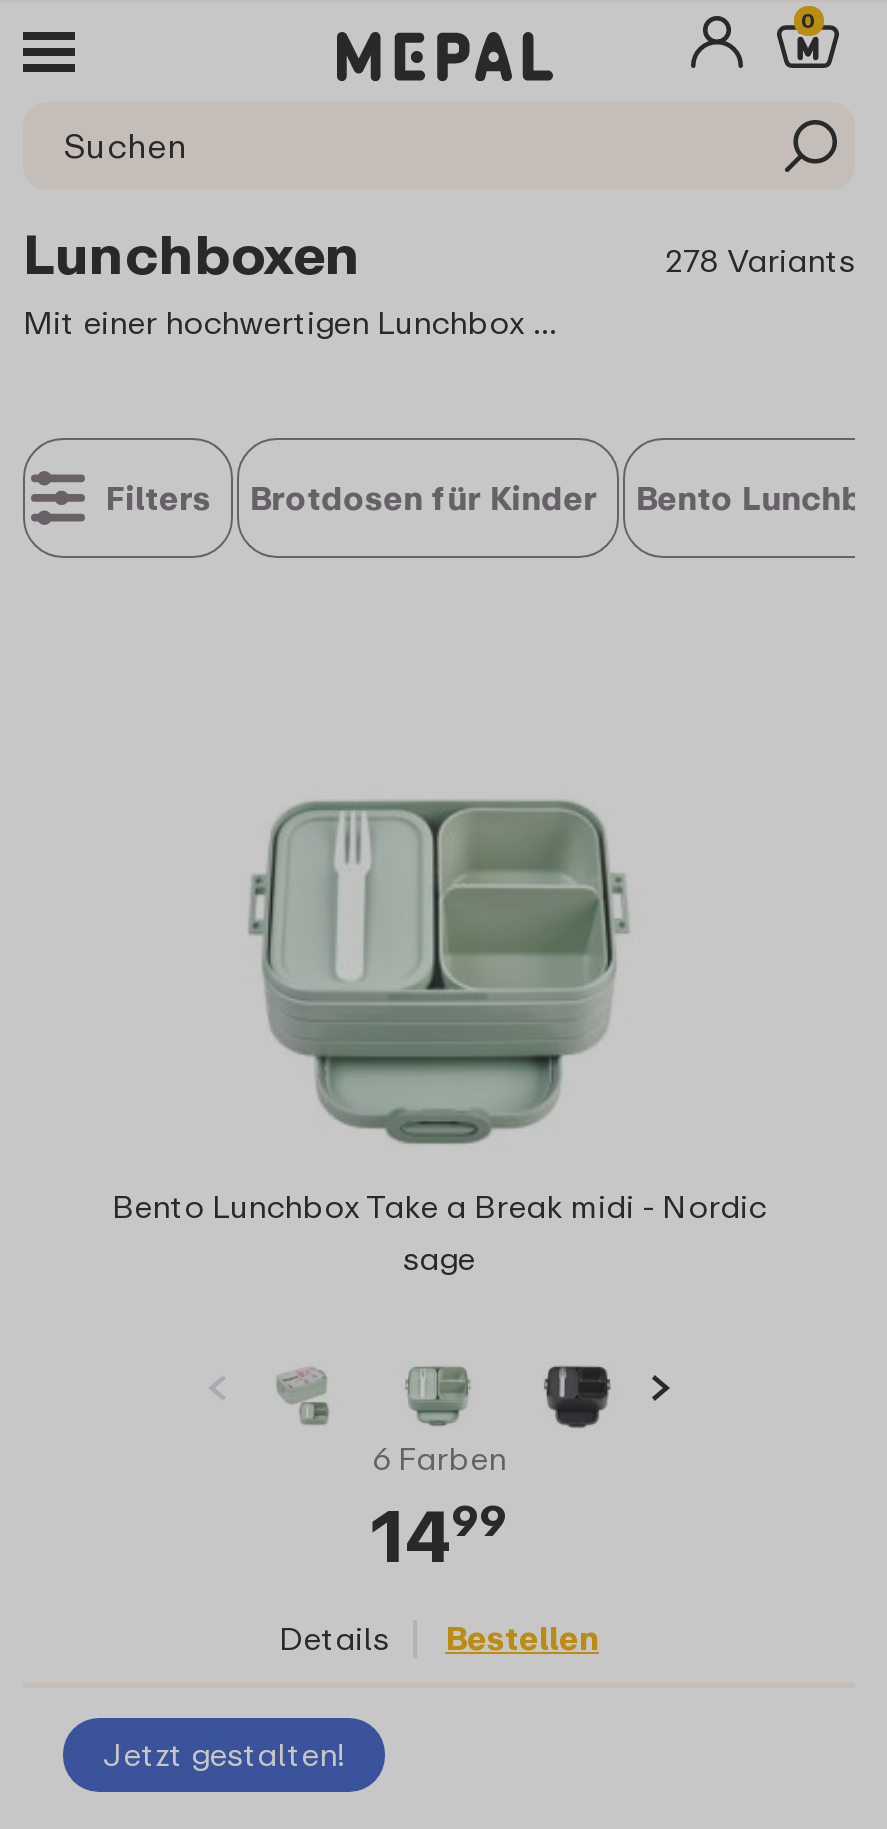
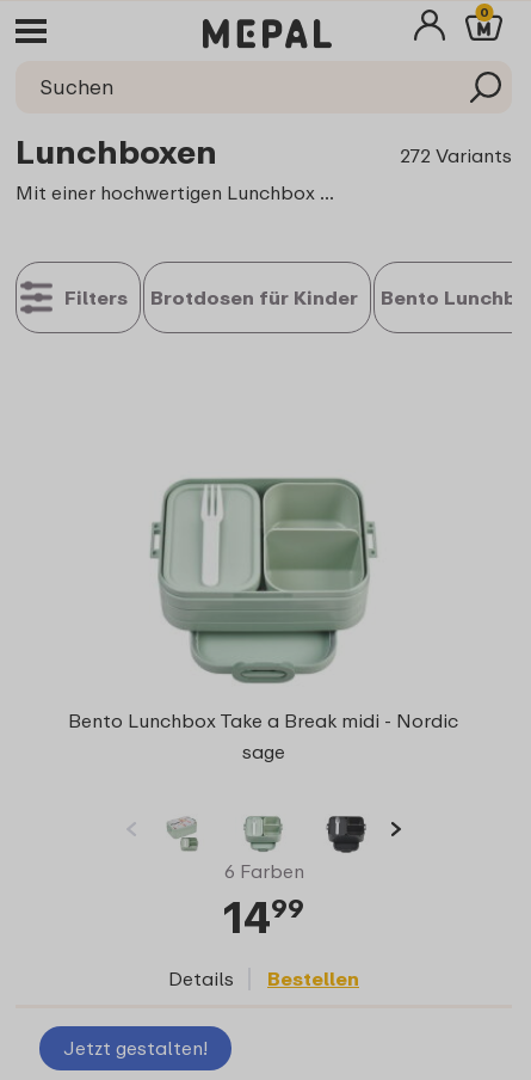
[665,240,855,280] 278 Variants -> [400,143,512,167] 272 Variants

